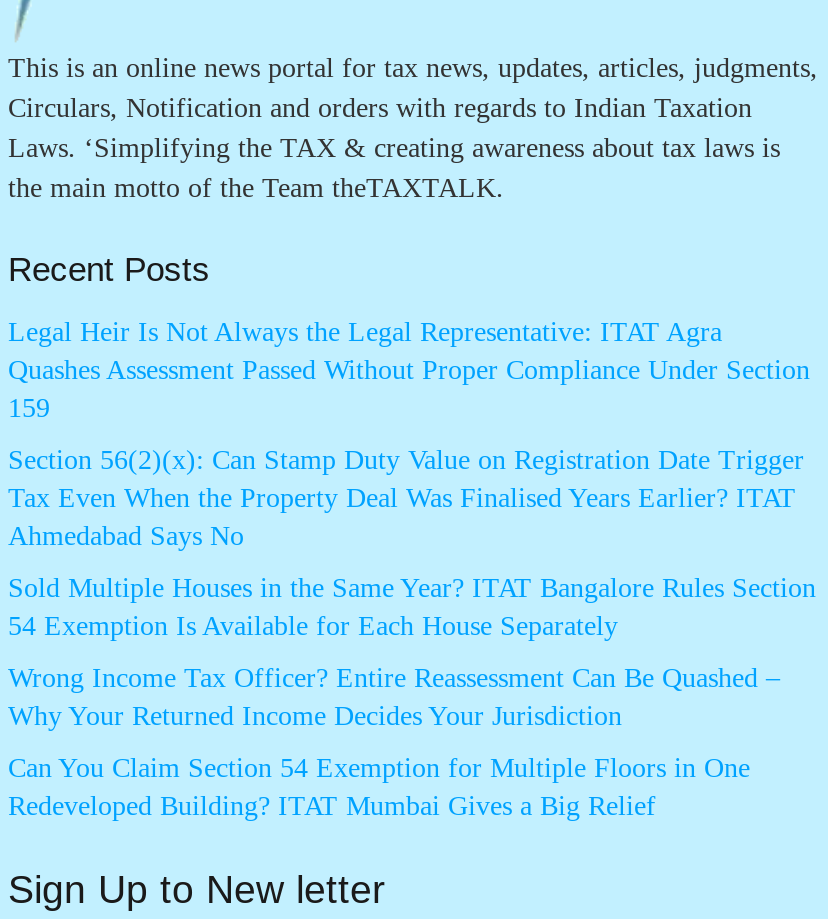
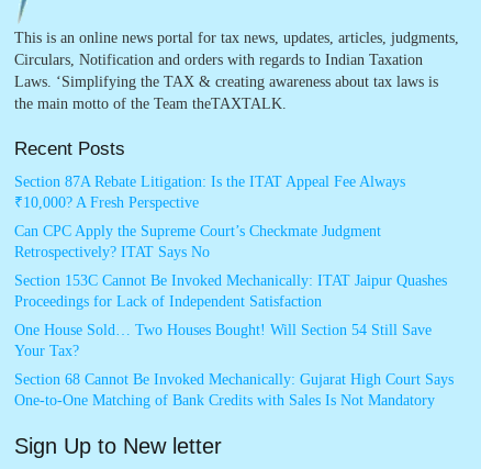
[8,316,810,422] Legal Heir Is Not Always the Legal Representative: ITAT Agra | Quashes Assessment Passed Without Proper Compliance Under Section | 159 -> [14,173,405,211] Section 87A Rebate Litigation: Is the ITAT Appeal Fee Always | ₹10,000? A Fresh Perspective
[8,444,804,550] Section 56(2)(x): Can Stamp Duty Value on Registration Date Trigger | Tax Even When the Property Deal Was Finalised Years Earlier? ITAT | Ahmedabad Says No -> [14,223,381,260] Can CPC Apply the Supreme Court’s Checkmate Judgment | Retrospectively? ITAT Says No
[8,572,816,640] Sold Multiple Houses in the Same Year? ITAT Bangalore Rules Section | 54 Exemption Is Available for Each House Separately -> [14,272,447,310] Section 153C Cannot Be Invoked Mechanically: ITAT Jaipur Quashes | Proceedings for Lack of Independent Satisfaction
[8,662,780,730] Wrong Income Tax Officer? Entire Reassessment Can Be Quashed – | Why Your Returned Income Decides Your Jurisdiction -> [14,322,432,359] One House Sold… Two Houses Bought! Will Section 54 Still Save | Your Tax?
[8,752,750,820] Can You Claim Section 54 Exemption for Multiple Floors in One | Redeveloped Building? ITAT Mumbai Gives a Big Relief -> [14,371,454,408] Section 68 Cannot Be Invoked Mechanically: Gujarat High Court Says | One-to-One Matching of Bank Credits with Sales Is Not Mandatory

